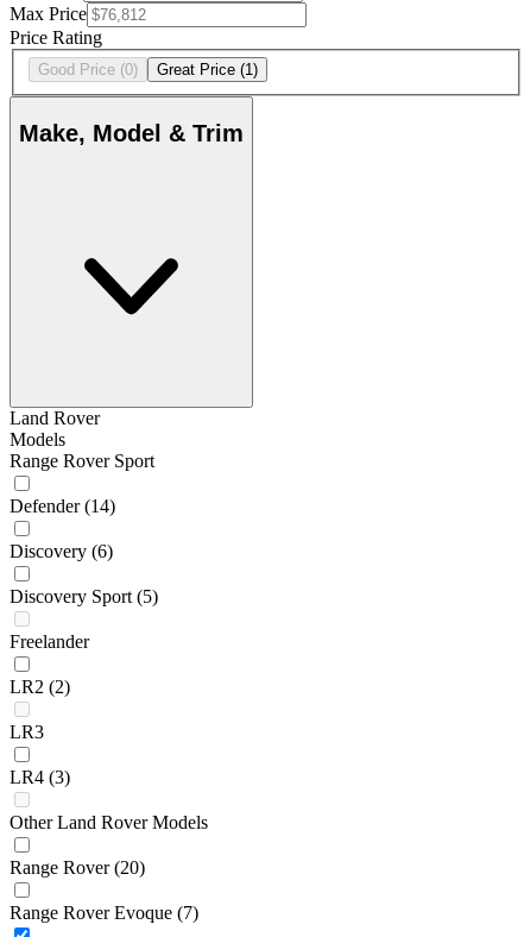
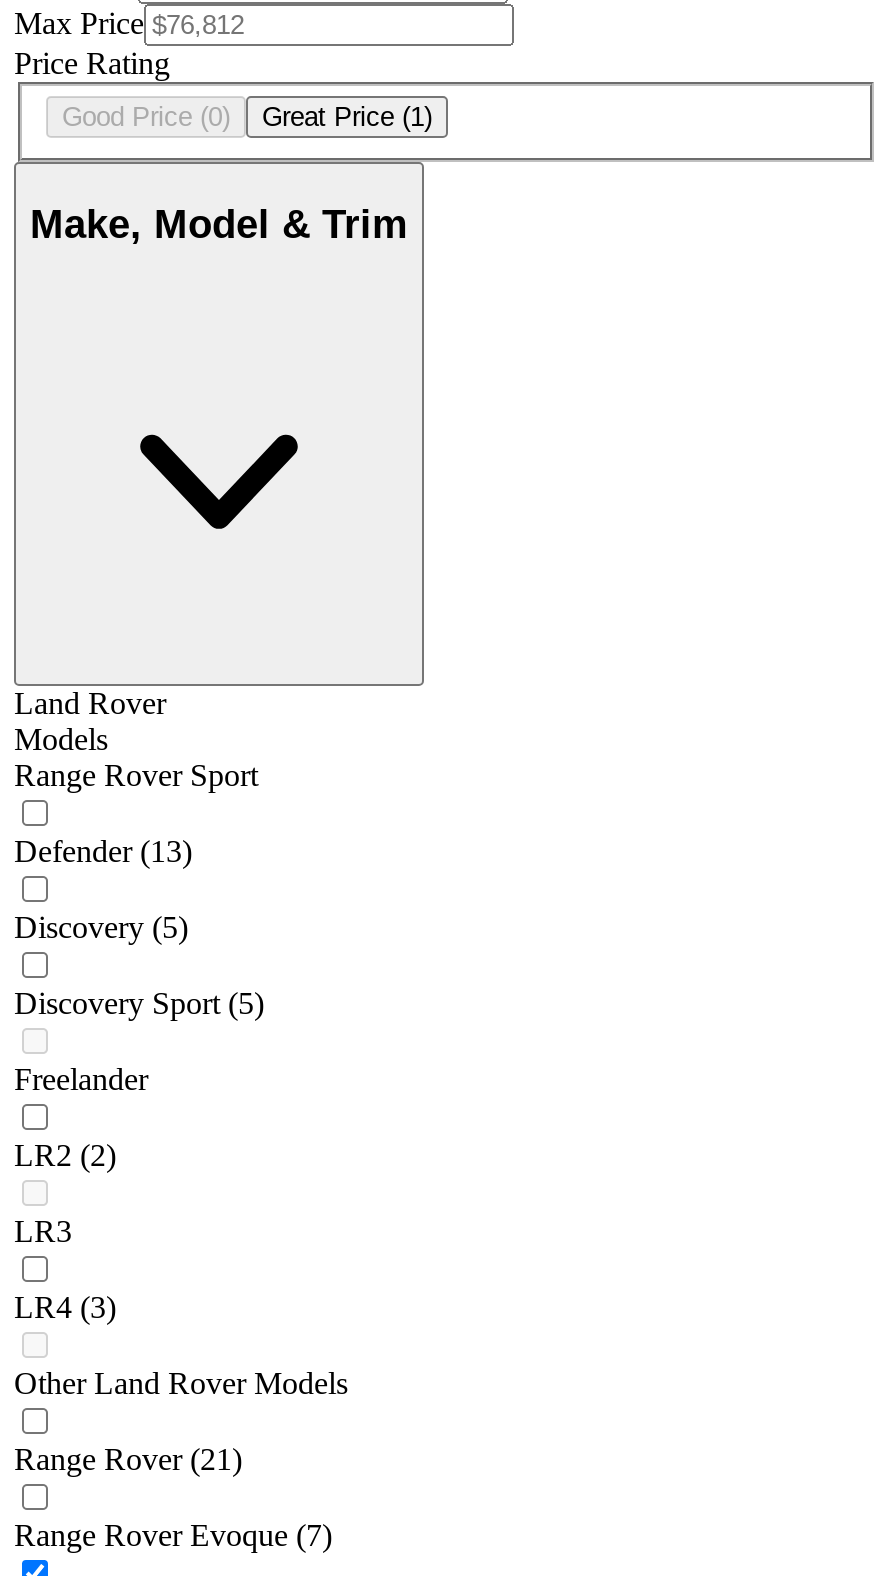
[10,496,115,517] Defender (14) -> [14,835,192,869] Defender (13)
[10,542,113,562] Discovery (6) -> [14,911,188,945] Discovery (5)
[10,858,145,878] Range Rover (20) -> [14,1443,242,1477] Range Rover (21)

